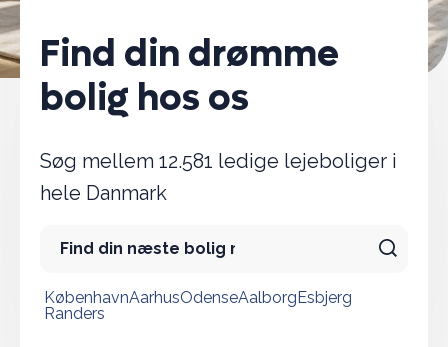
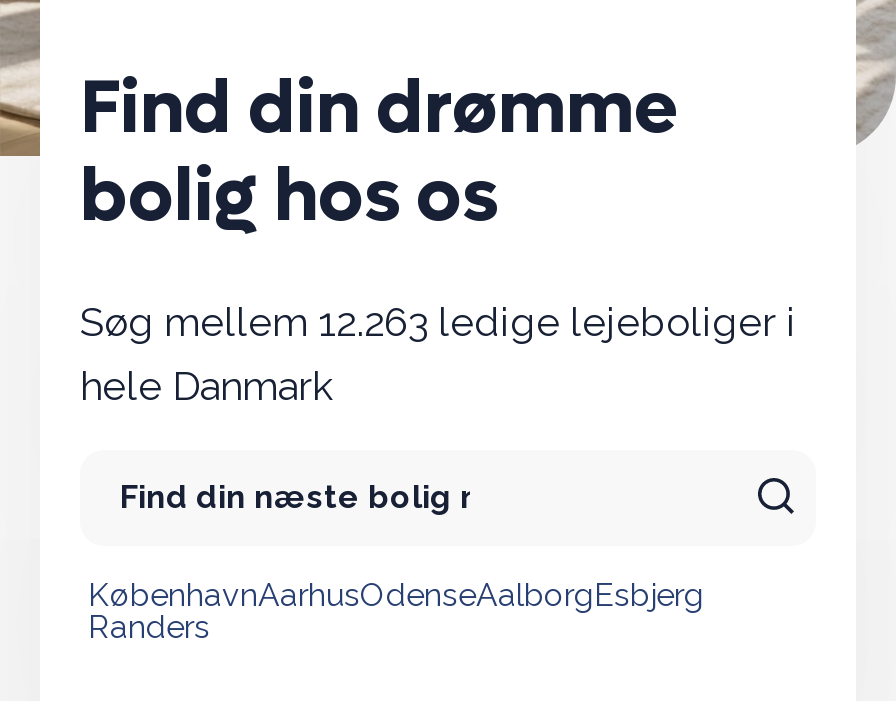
[40,149,397,173] Søg mellem 12.581 ledige lejeboliger i -> [80,298,796,346] Søg mellem 12.263 ledige lejeboliger i

